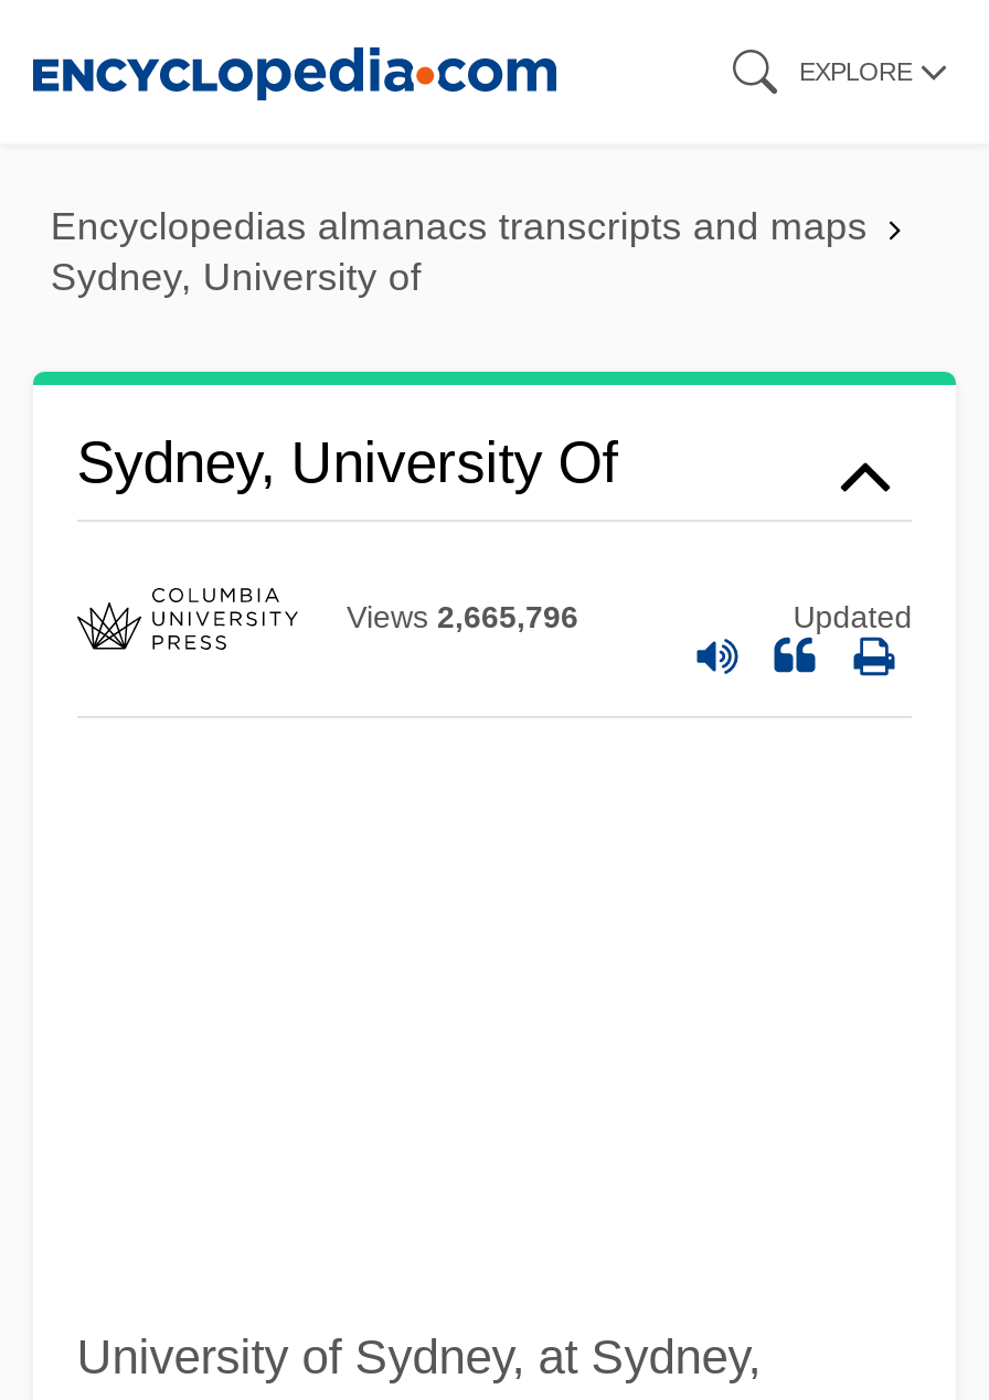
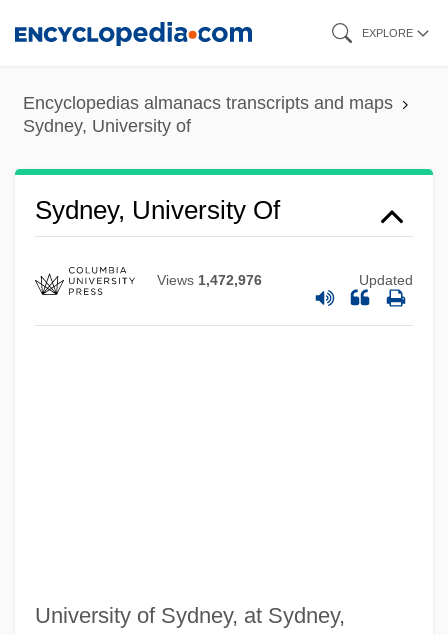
[347,600,578,635] Views 2,665,796 -> [157,272,262,288] Views 1,472,976

